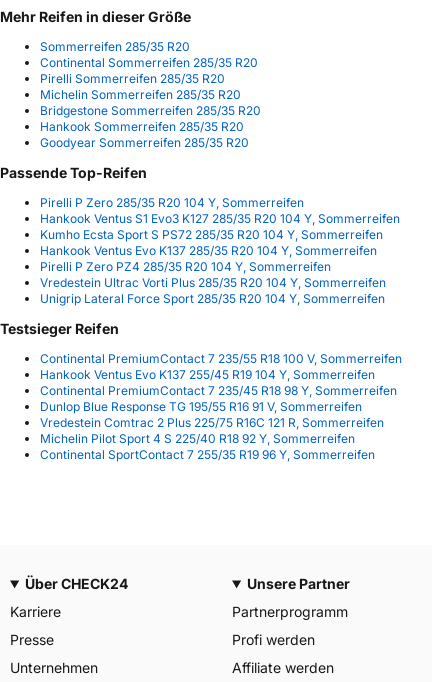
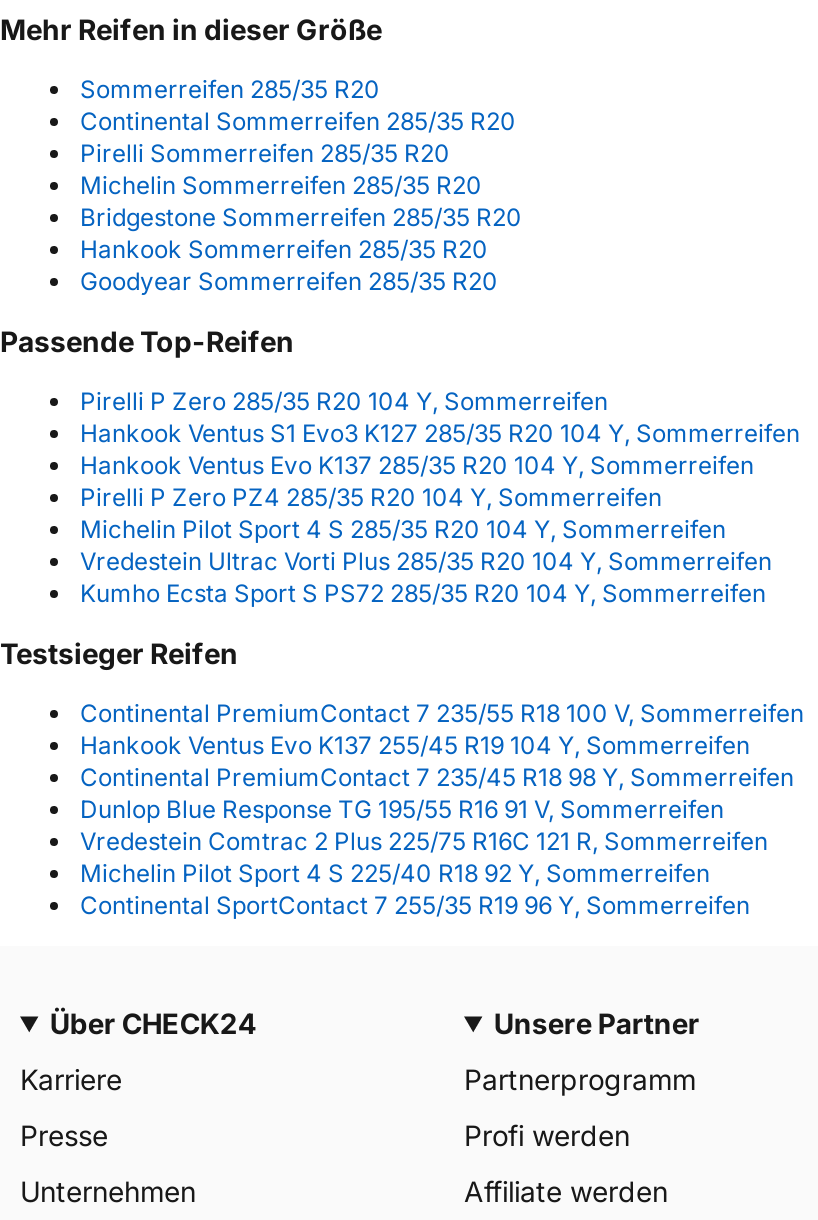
moved [40,227,383,242] -> [80,578,766,608]: Kumho Ecsta Sport S PS72 285/35 R20 104 Y, Sommerreifen
none -> [80,514,726,544] Michelin Pilot Sport 4 S 285/35 R20 104 Y, Sommerreifen
[40,291,385,306] Unigrip Lateral Force Sport 285/35 R20 104 Y, Sommerreifen -> none

